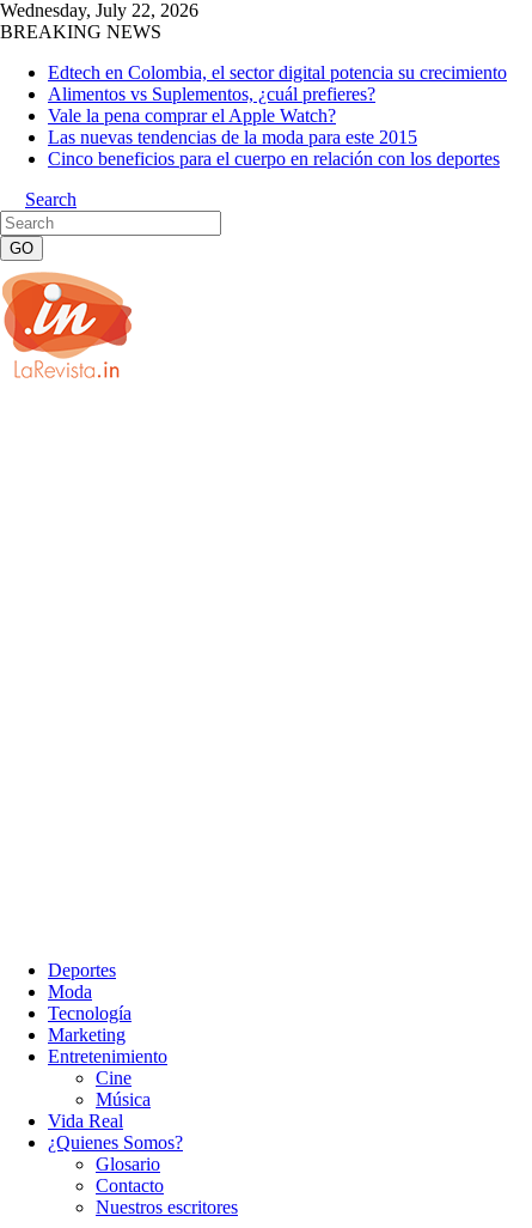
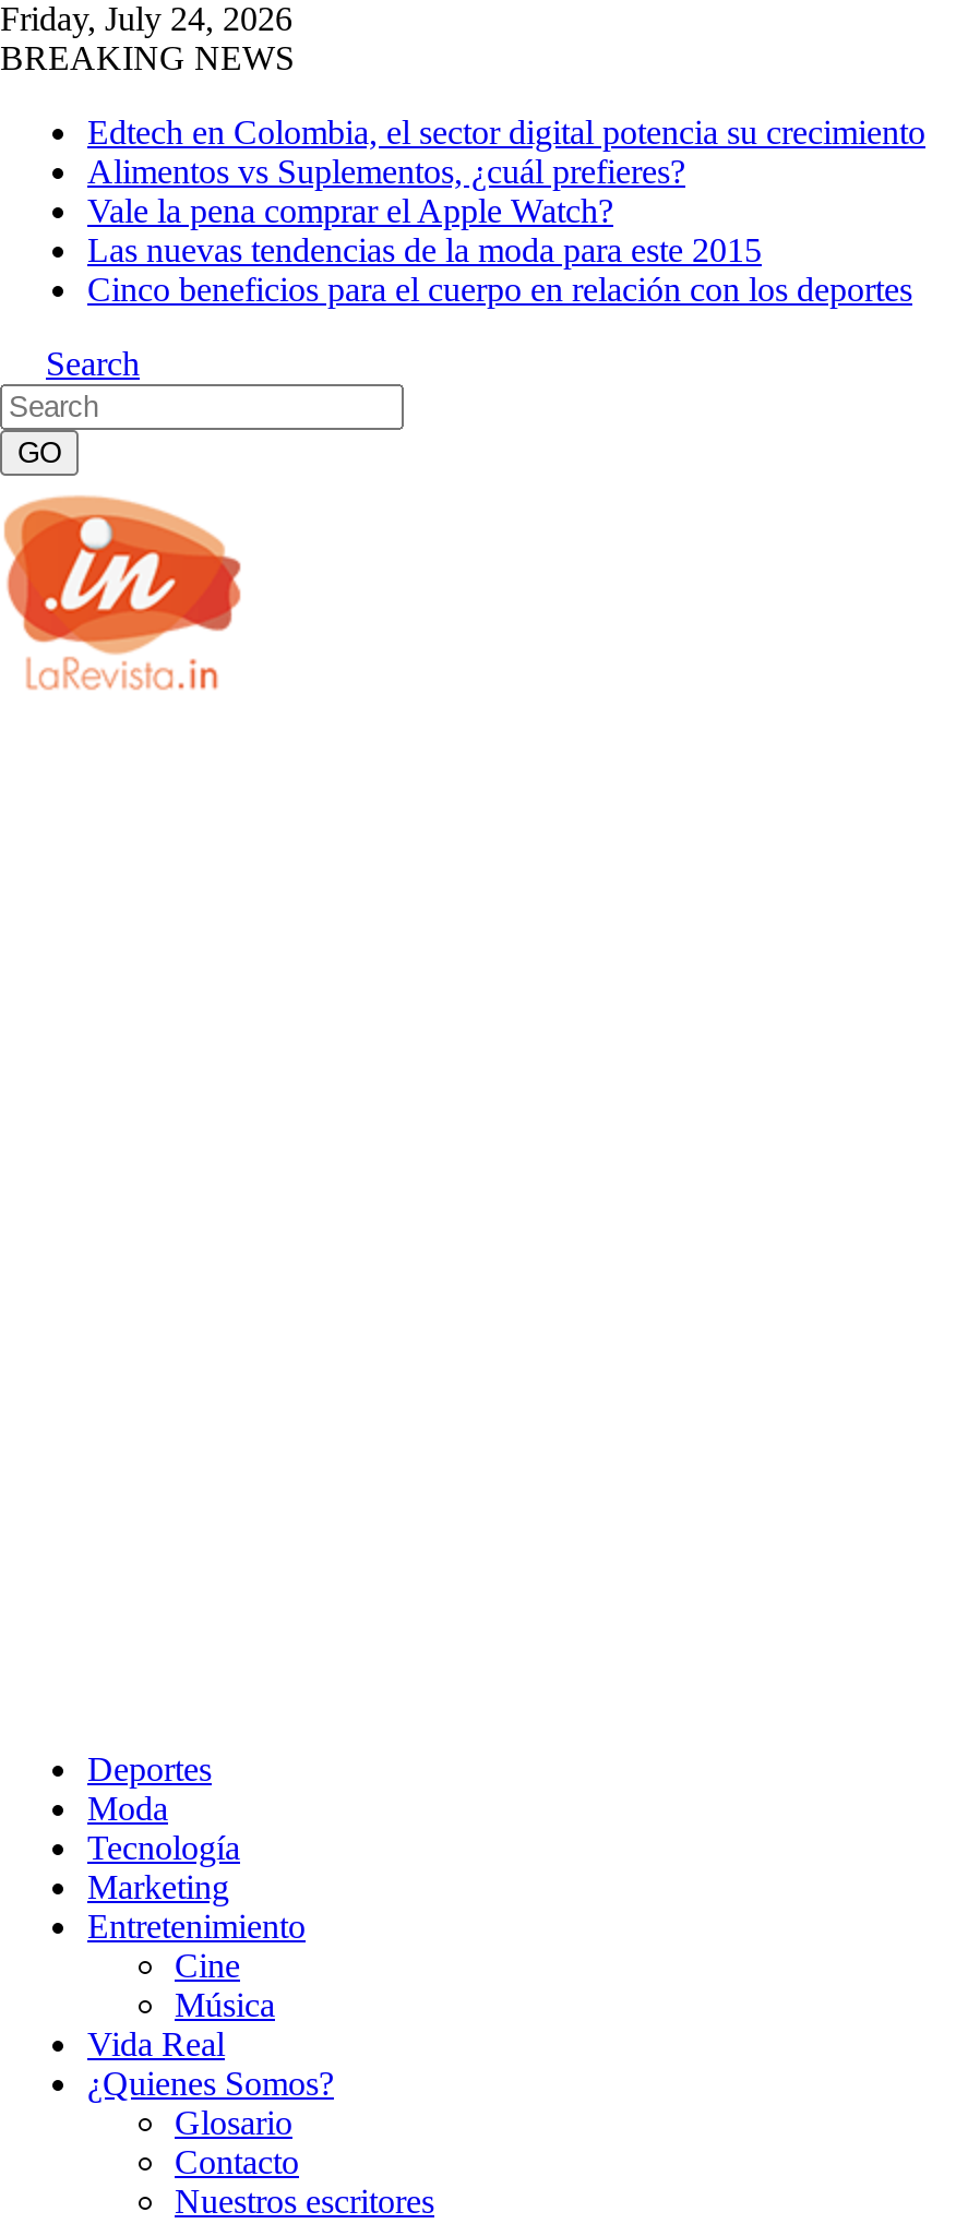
[0,0,198,20] Wednesday, July 22, 2026 -> [0,0,292,37] Friday, July 24, 2026

